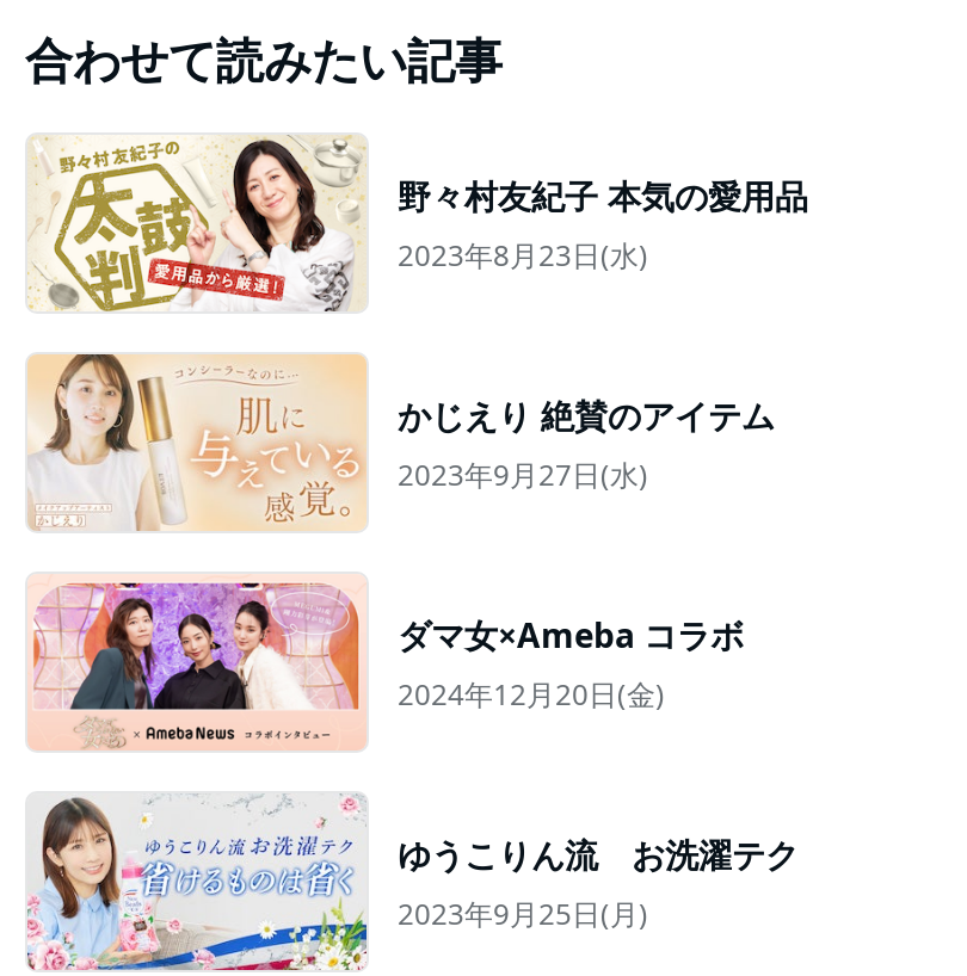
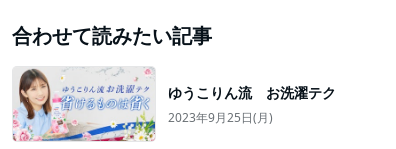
[27,137,808,314] [image] | 野々村友紀子 本気の愛用品 | 2023年8月23日(水) -> none
[25,352,775,533] [image] | かじえり 絶賛のアイテム | 2023年9月27日(水) -> none
[27,574,744,750] [image] | ダマ女×Ameba コラボ | 2024年12月20日(金) -> none

